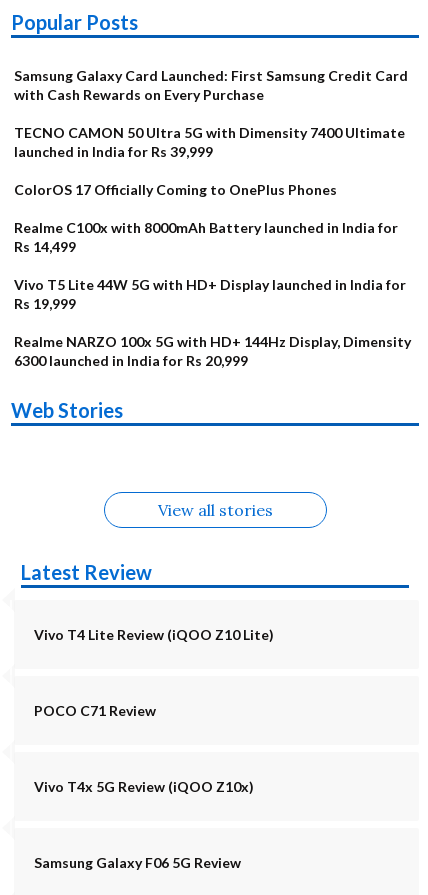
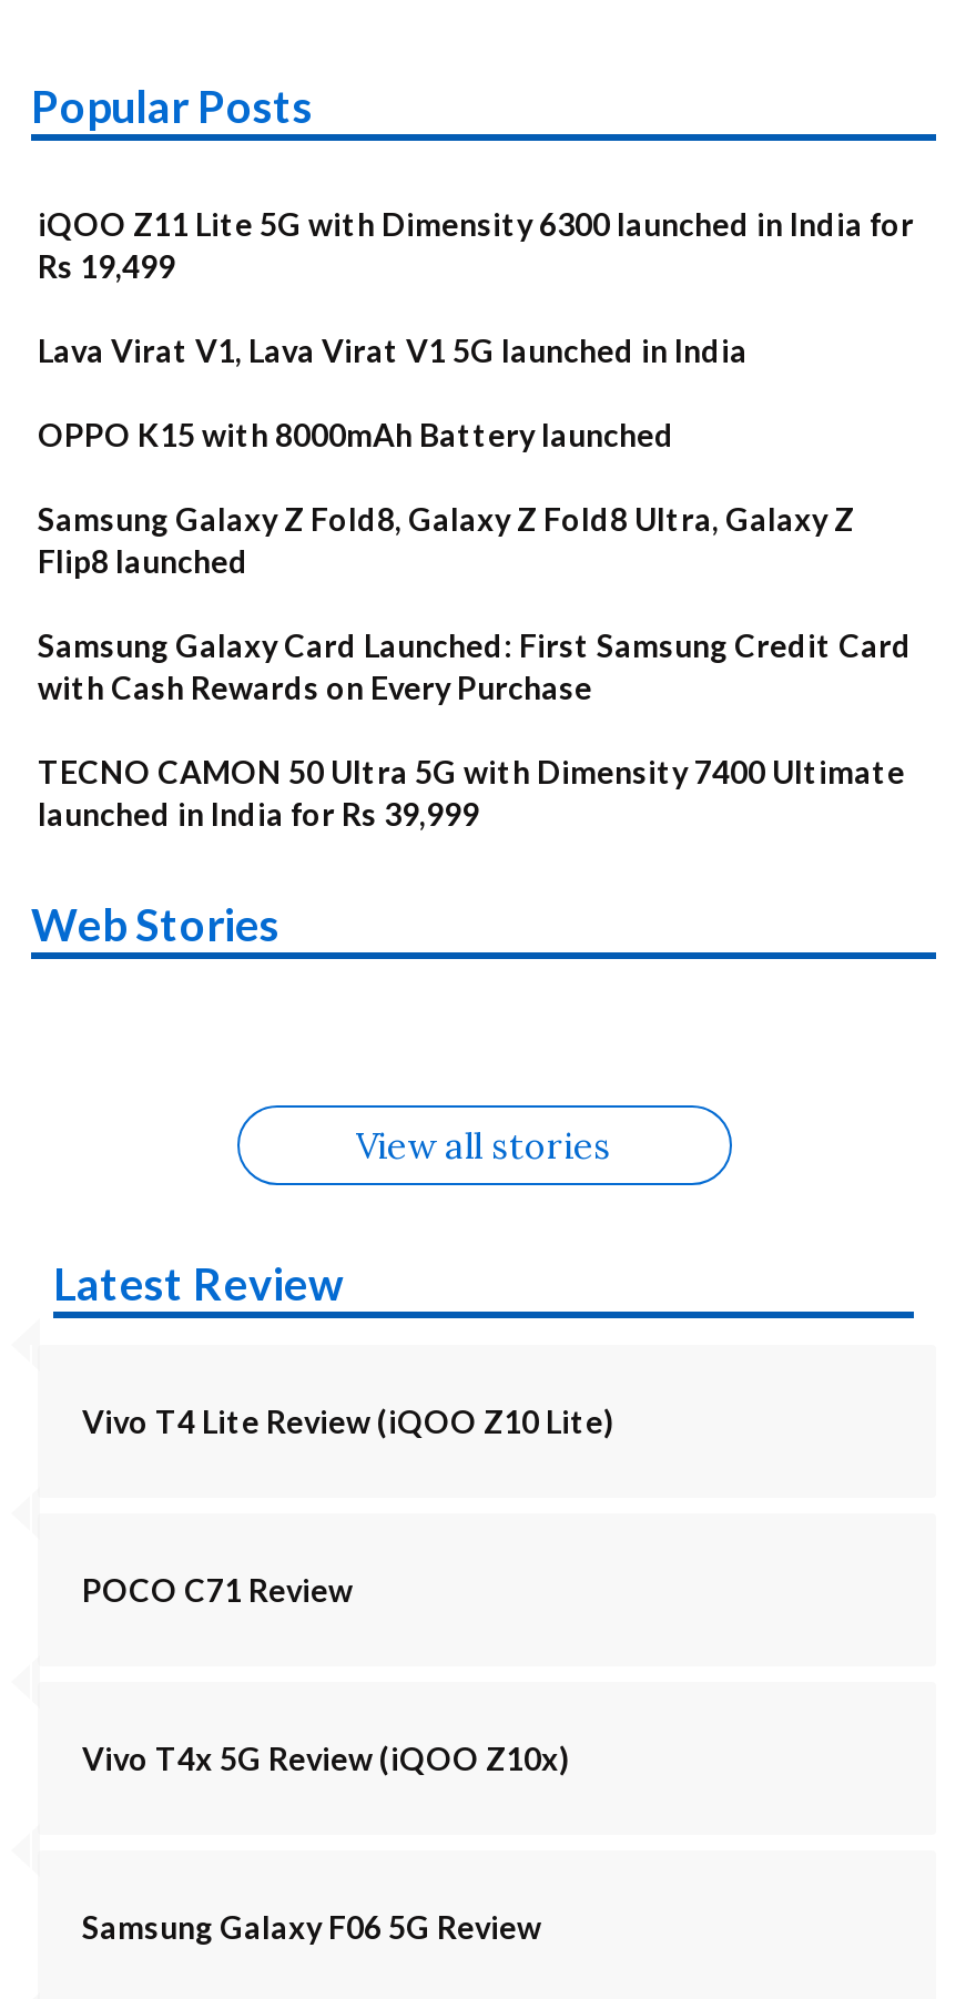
none -> [38,204,914,579] iQOO Z11 Lite 5G with Dimensity 6300 launched in India for | Rs 19,499 | Lava Virat V1, Lava Virat V1 5G launched in India | OPPO K15 with 8000mAh Battery launched | Samsung Galaxy Z Fold8, Galaxy Z Fold8 Ultra, Galaxy Z | Flip8 launched
moved [14,67,408,160] -> [38,626,912,832]: Samsung Galaxy Card Launched: First Samsung Credit Card | with Cash Rewards on Every Purchase | TECNO CAMON 50 Ultra 5G with Dimensity 7400 Ultimate | launched in India for Rs 39,999
[14,181,411,369] ColorOS 17 Officially Coming to OnePlus Phones | Realme C100x with 8000mAh Battery launched in India for | Rs 14,499 | Vivo T5 Lite 44W 5G with HD+ Display launched in India for | Rs 19,999 | Realme NARZO 100x 5G with HD+ 144Hz Display, Dimensity | 6300 launched in India for Rs 20,999 -> none

